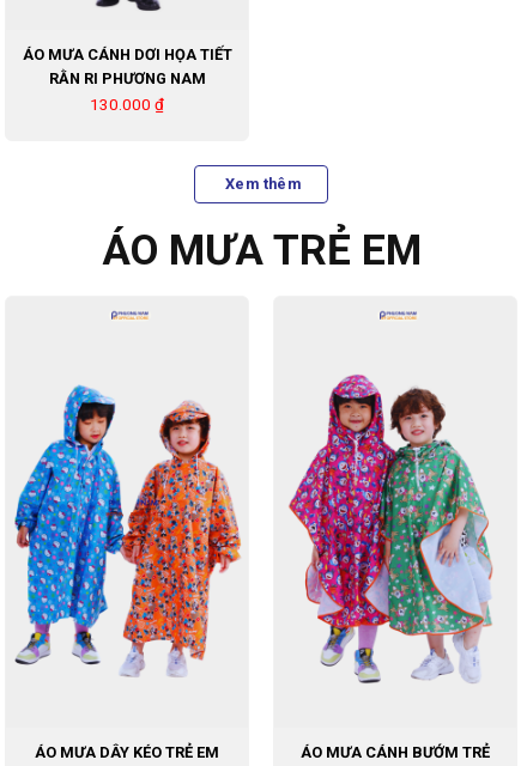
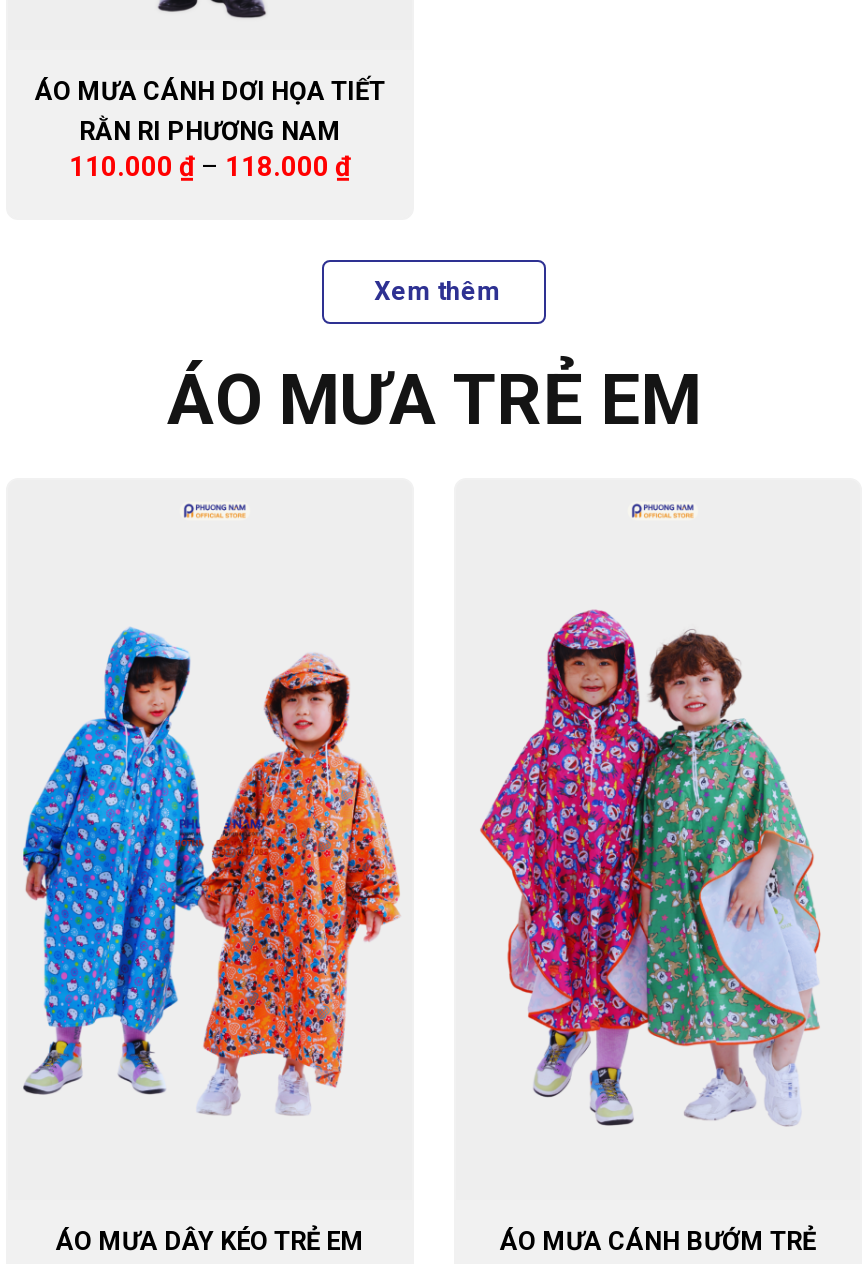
[90,95,164,114] 130.000 ₫ -> [69,151,351,183] 110.000 ₫ – 118.000 ₫

